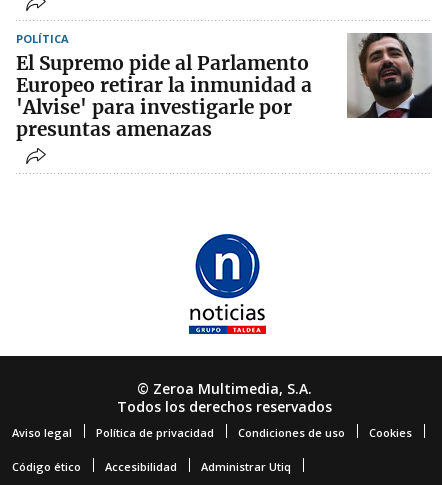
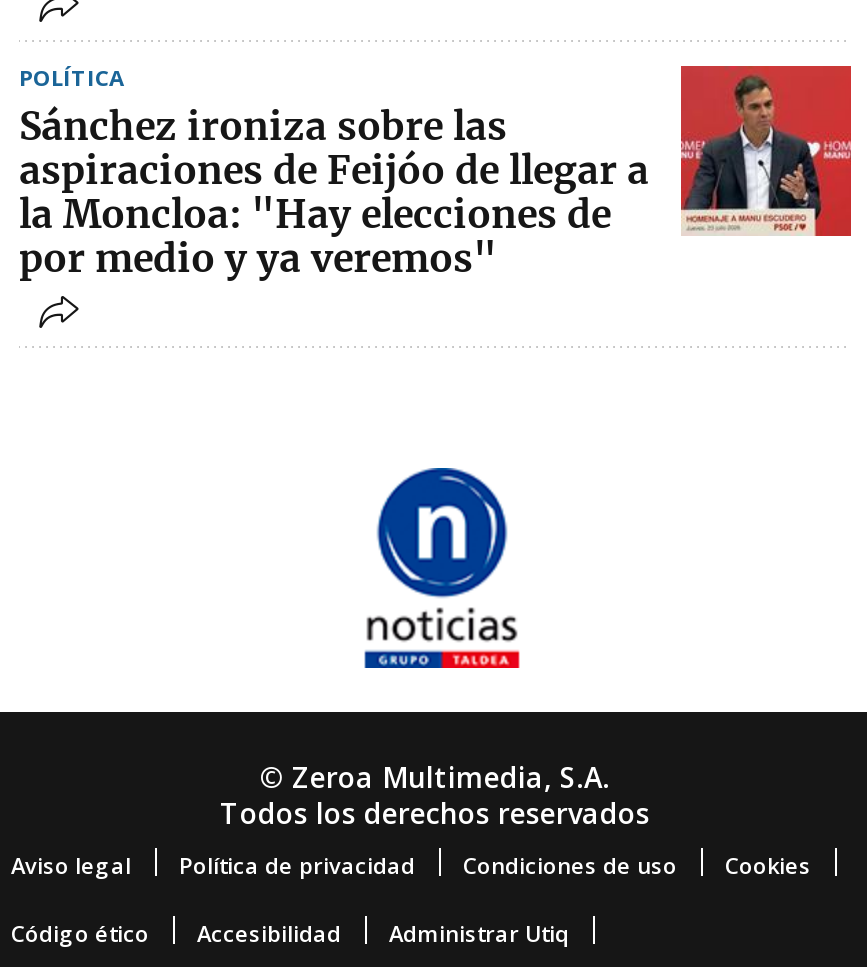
[16,32,433,141] [image] | El Supremo pide al Parlamento | Europeo retirar la inmunidad a | 'Alvise' para investigarle por | presuntas amenazas -> [19,64,853,281] [image] | Sánchez ironiza sobre las | aspiraciones de Feijóo de llegar a | la Moncloa: "Hay elecciones de | por medio y ya veremos"

